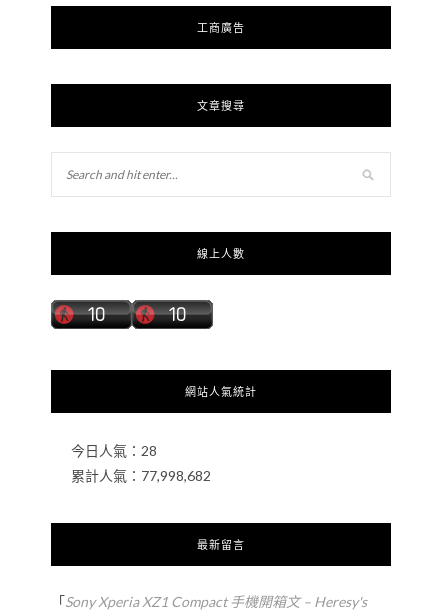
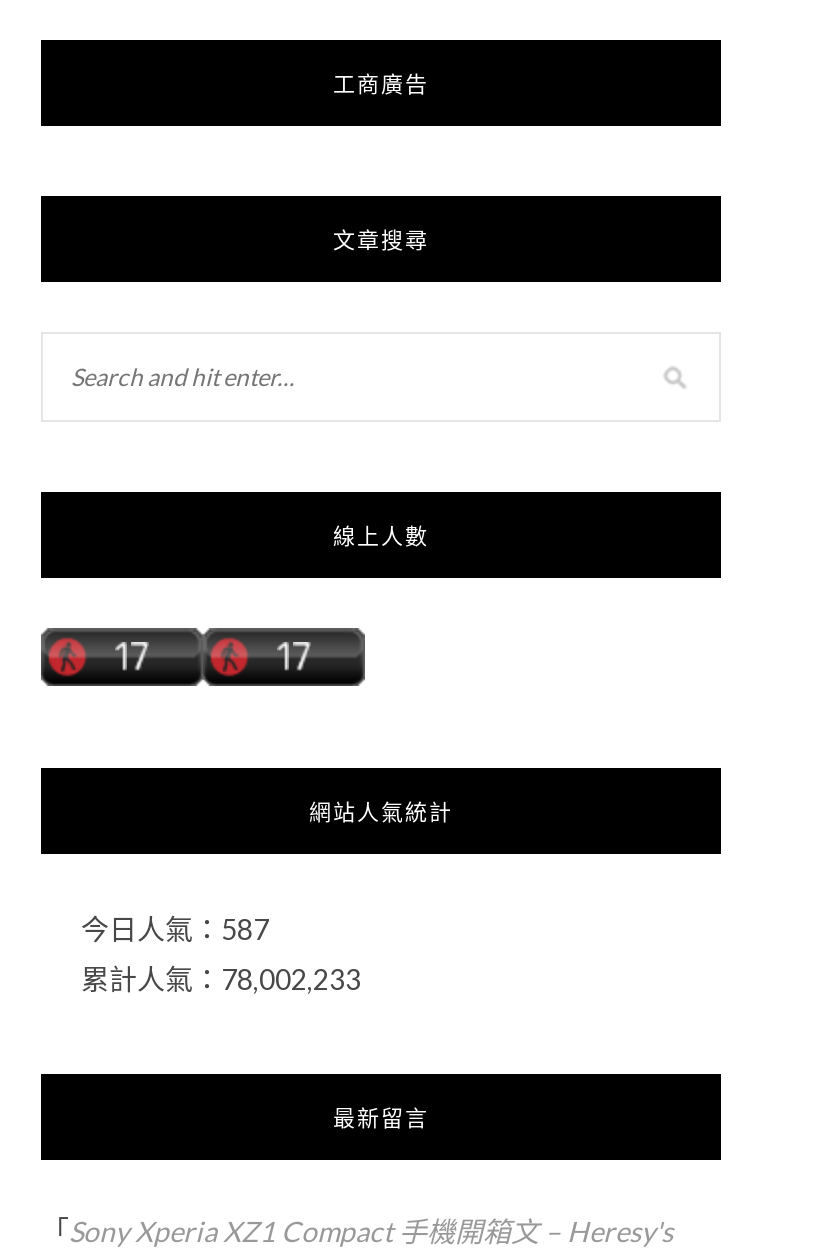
[71,442,157,459] 今日人氣：28 -> [81,912,269,946] 今日人氣：587
[71,467,211,484] 累計人氣：77,998,682 -> [81,962,361,996] 累計人氣：78,002,233

